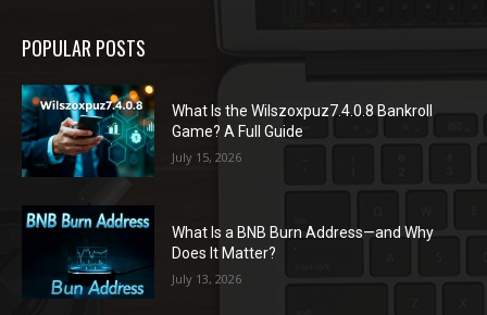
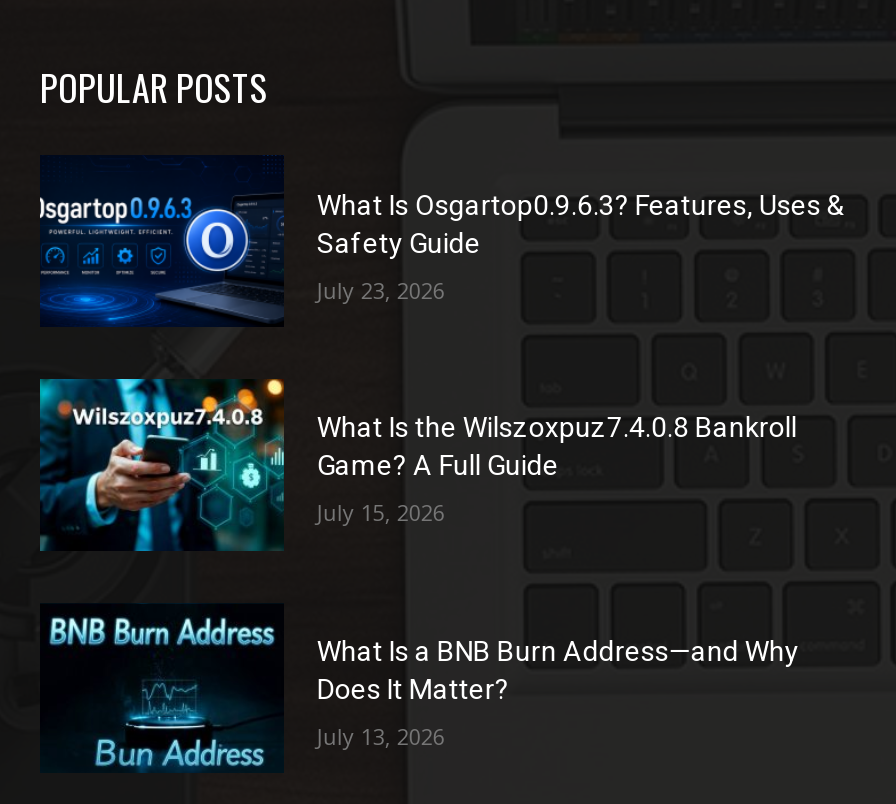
none -> [38,156,845,328] [image] | What Is Osgartop0.9.6.3? Features, Uses & | Safety Guide | July 23, 2026

